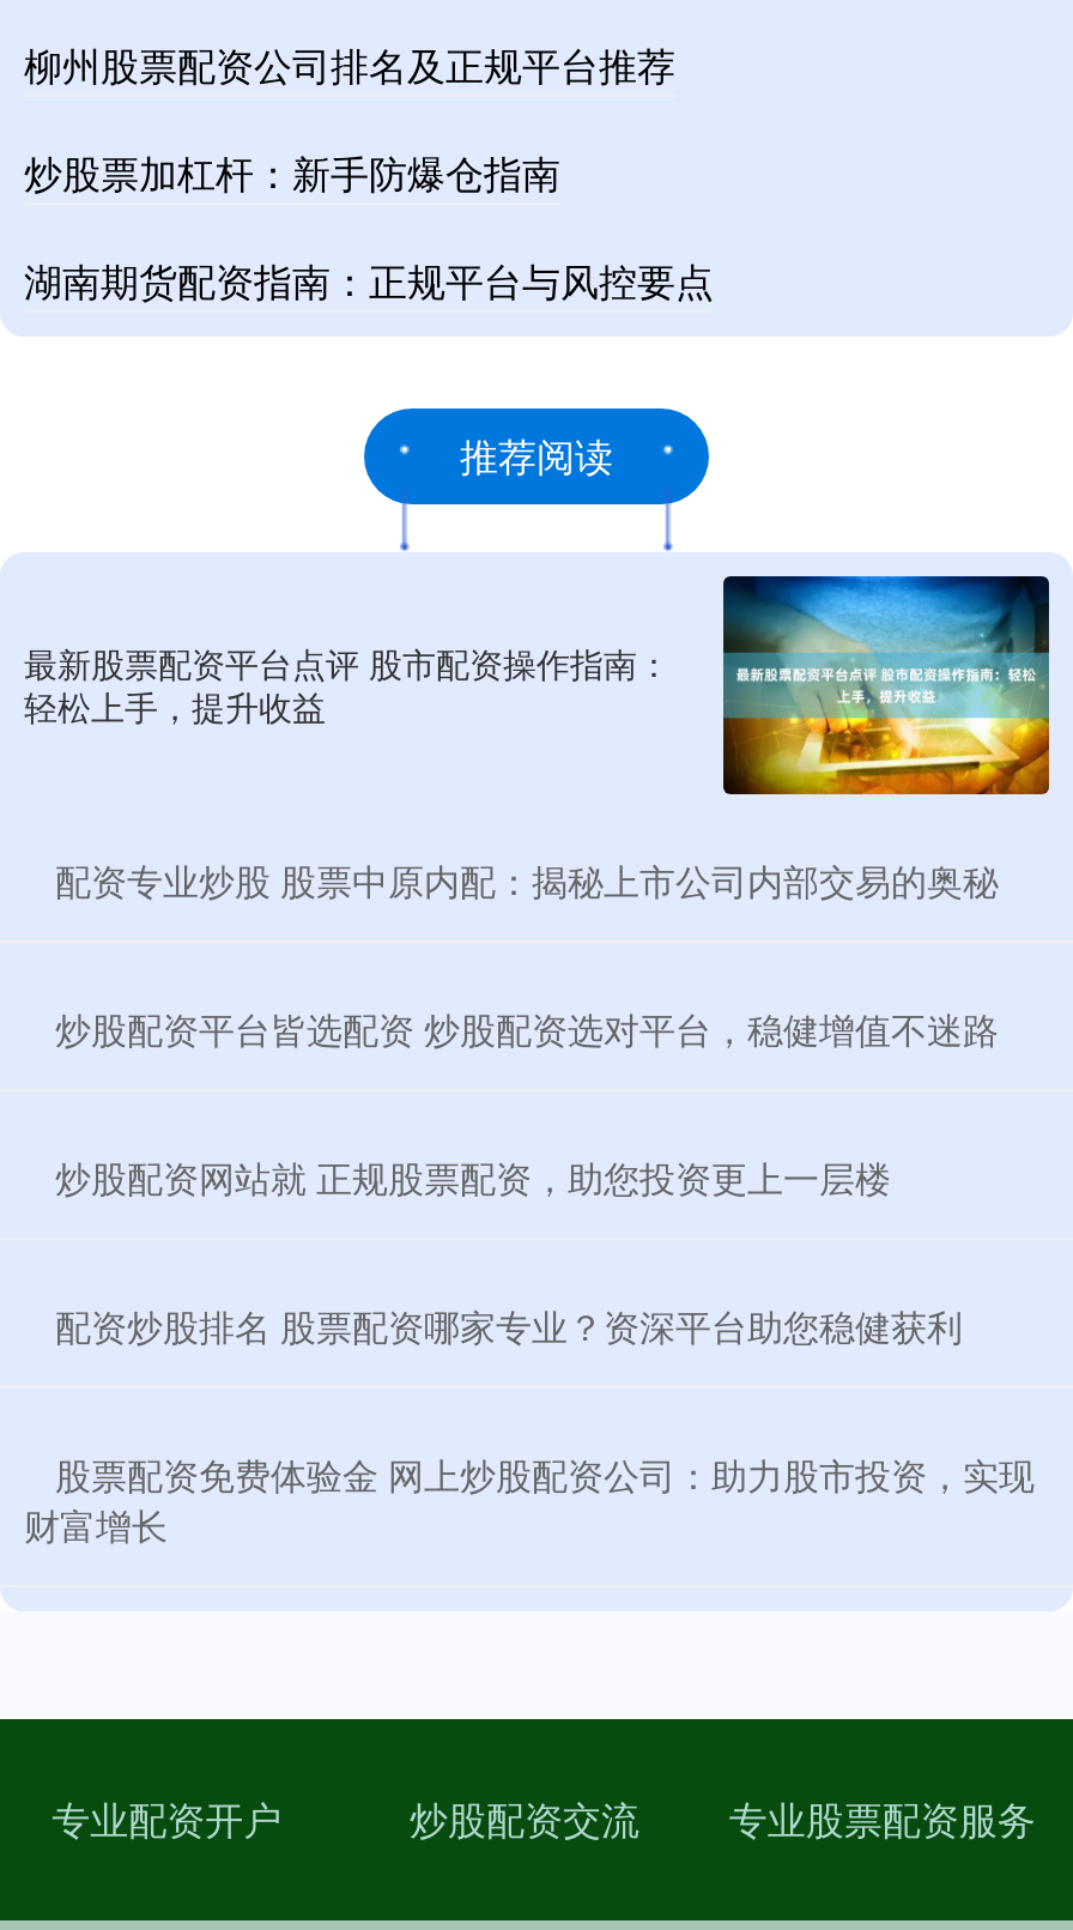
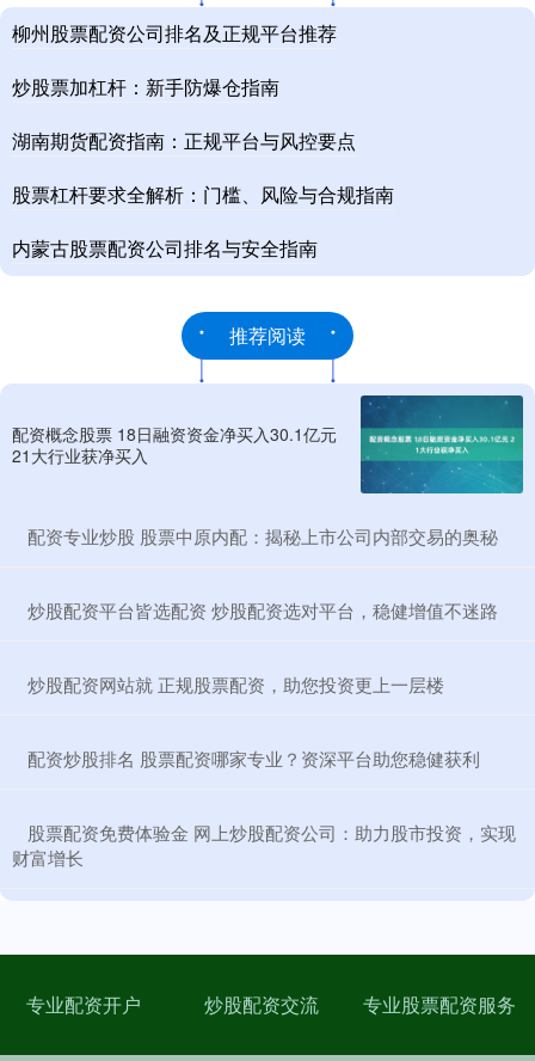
none -> [12,180,394,262] 股票杠杆要求全解析：门槛、风险与合规指南 | 内蒙古股票配资公司排名与安全指南
[24,576,1051,797] [image] | 最新股票配资平台点评 股市配资操作指南： | 轻松上手，提升收益 -> [12,394,524,495] [image] | 配资概念股票 18日融资资金净买入30.1亿元 | 21大行业获净买入

